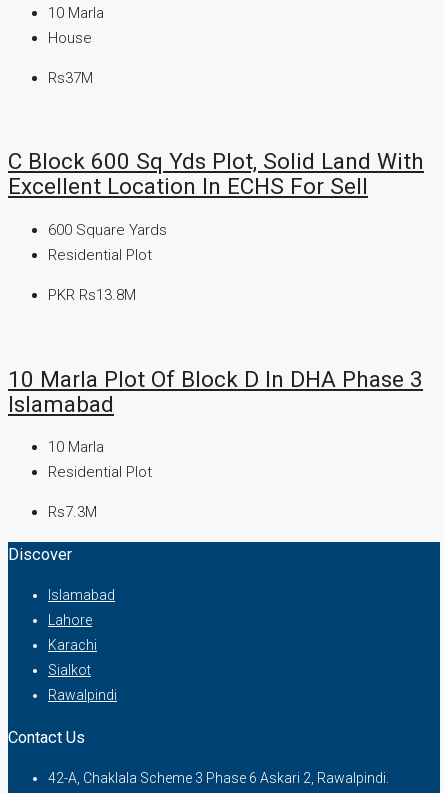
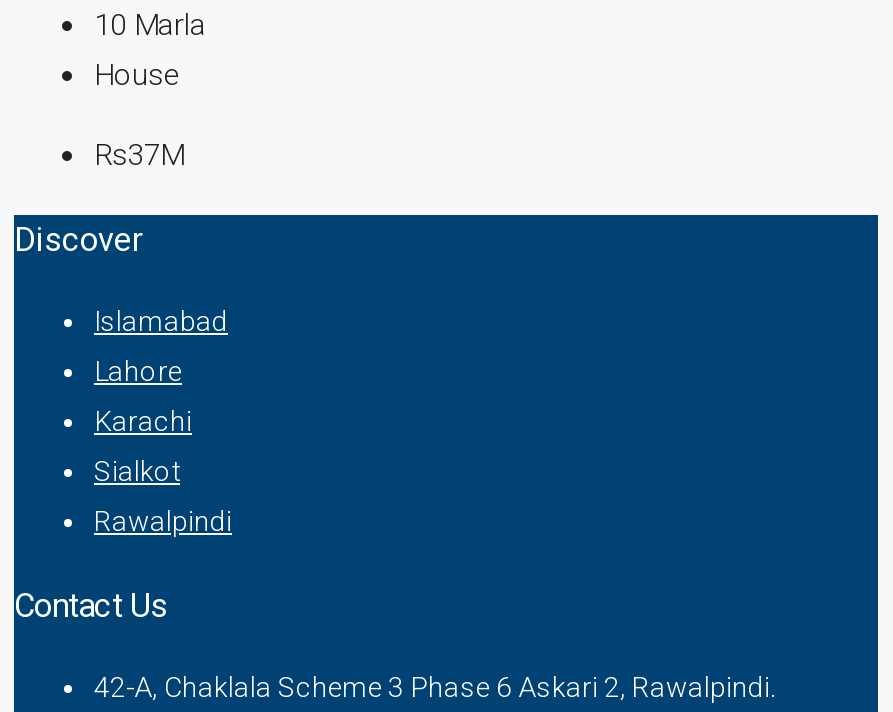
[8,148,424,521] C Block 600 Sq Yds Plot, Solid Land With | Excellent Location In ECHS For Sell | 600 Square Yards | Residential Plot | PKR Rs13.8M | 10 Marla Plot Of Block D In DHA Phase 3 | Islamabad | 10 Marla | Residential Plot | Rs7.3M -> none

